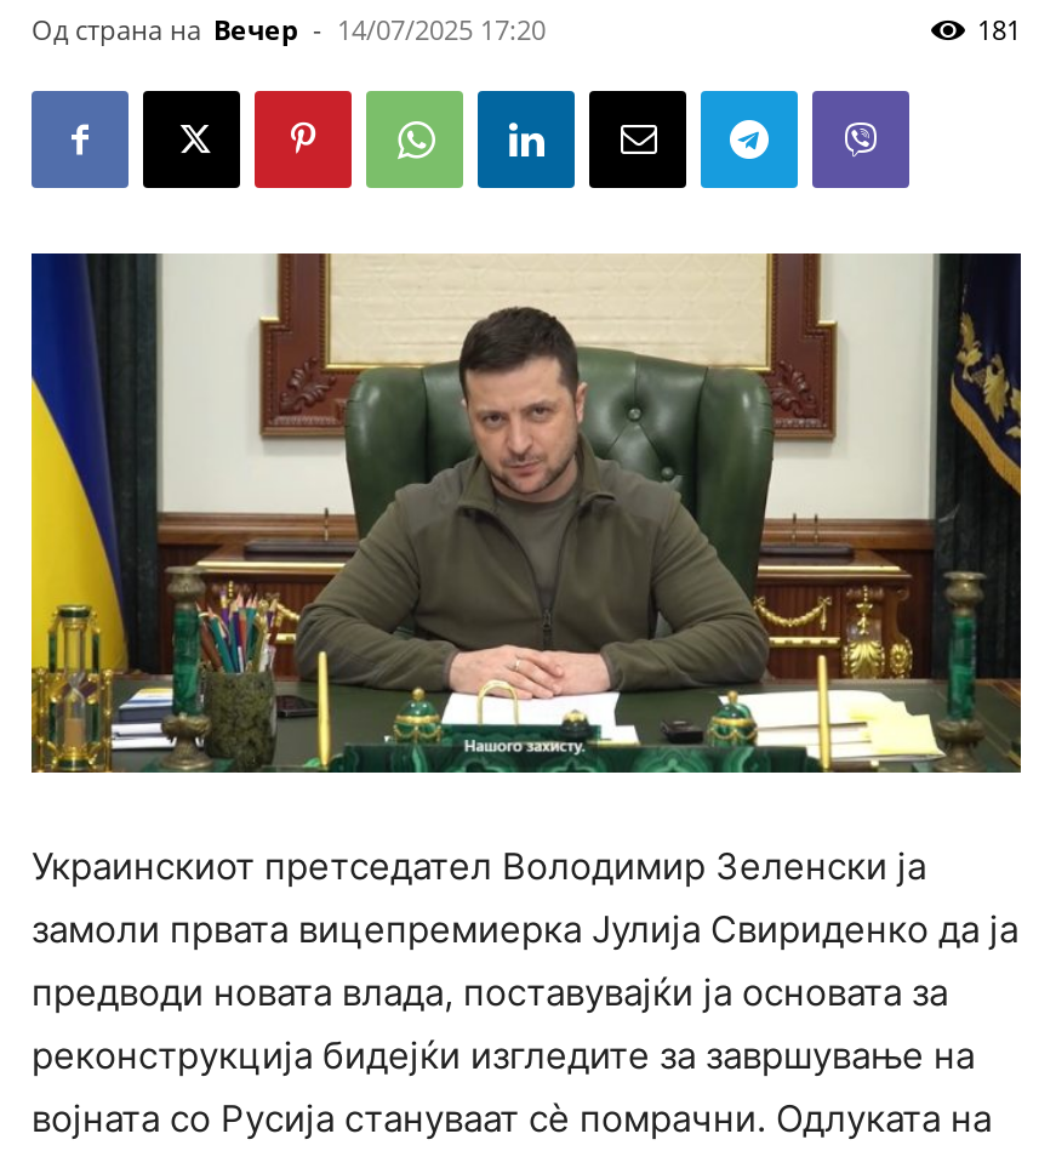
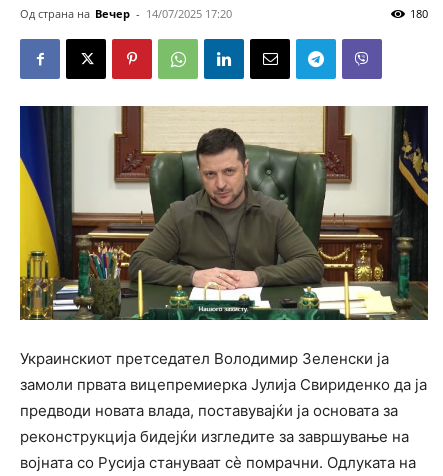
[977,11,1021,47] 181 -> [410,6,428,21] 180

